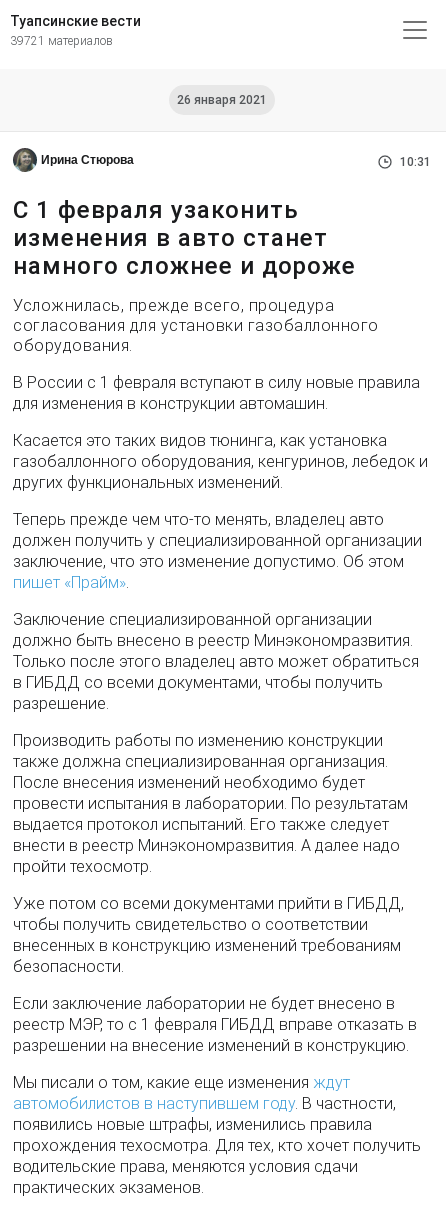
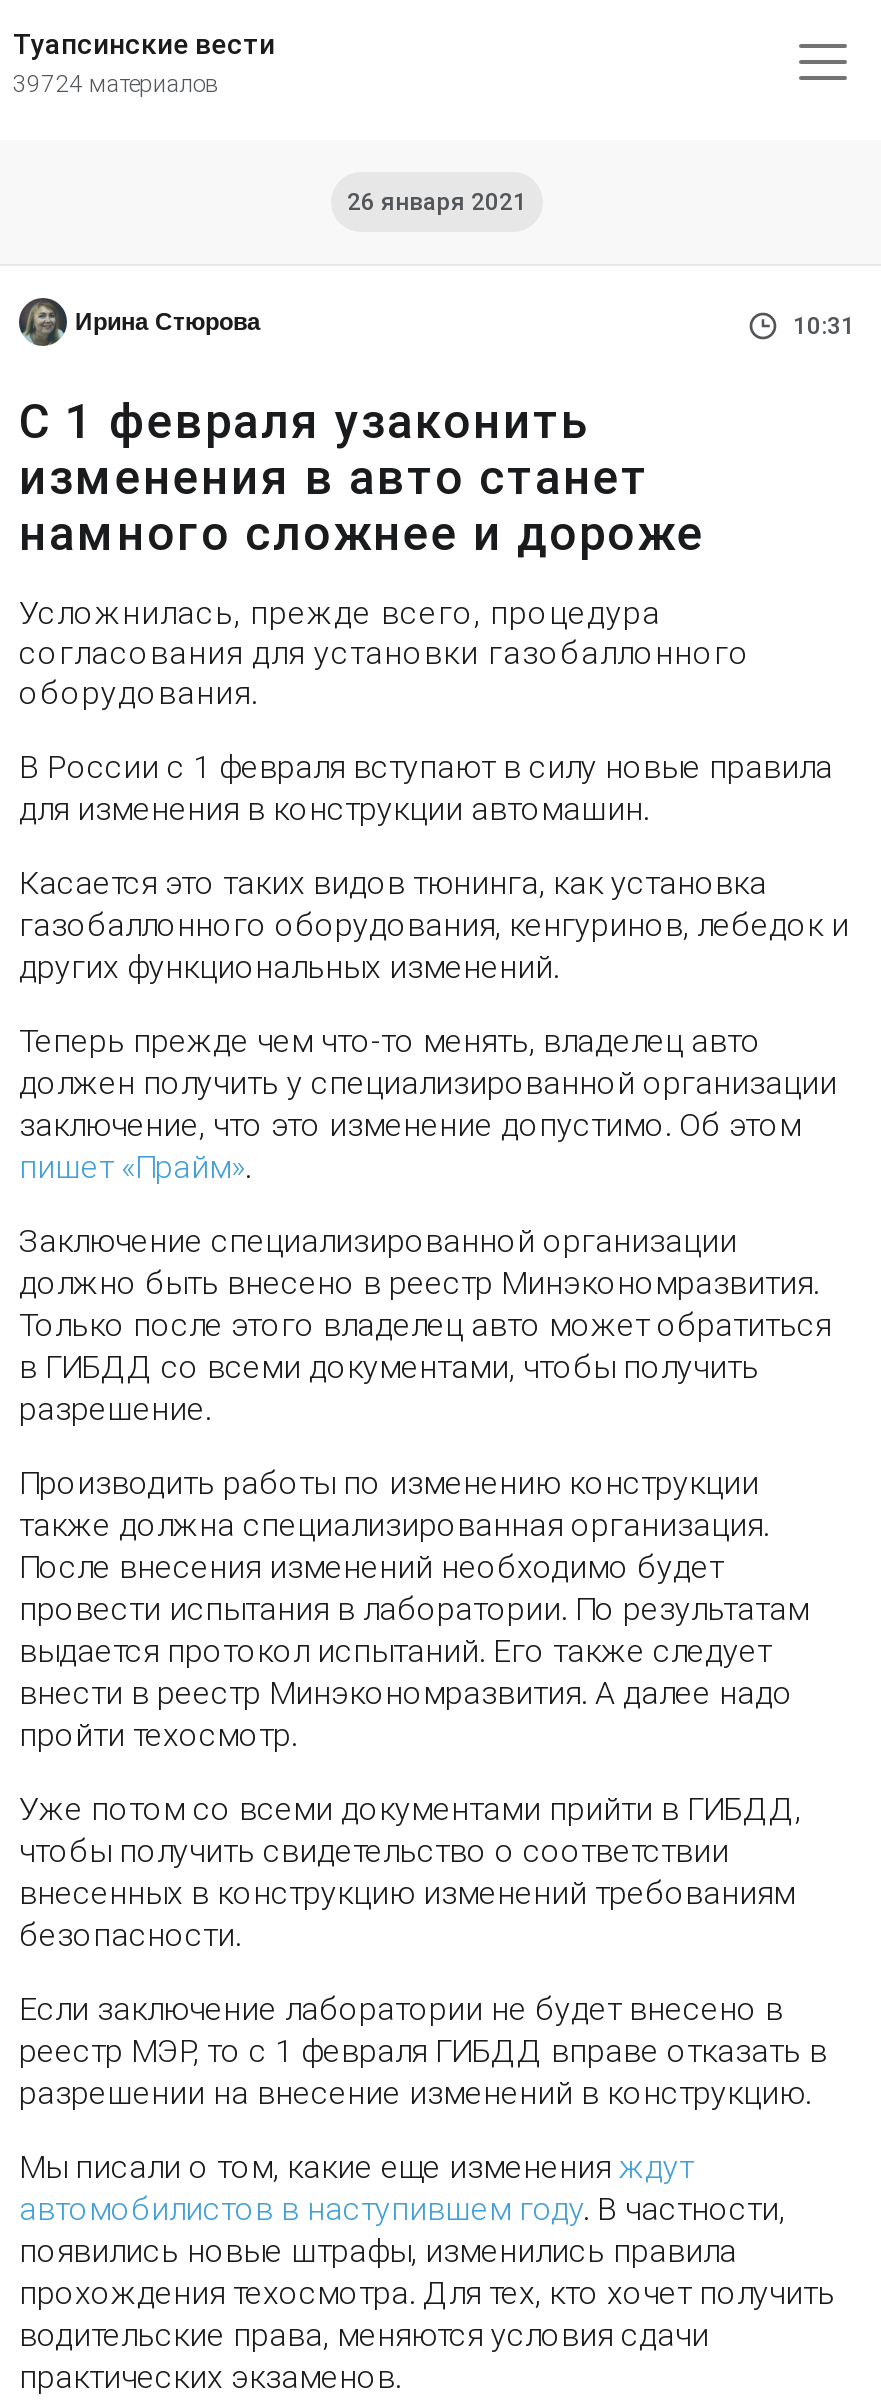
[10,34,113,48] 39721 материалов -> [13,70,219,98] 39724 материалов

